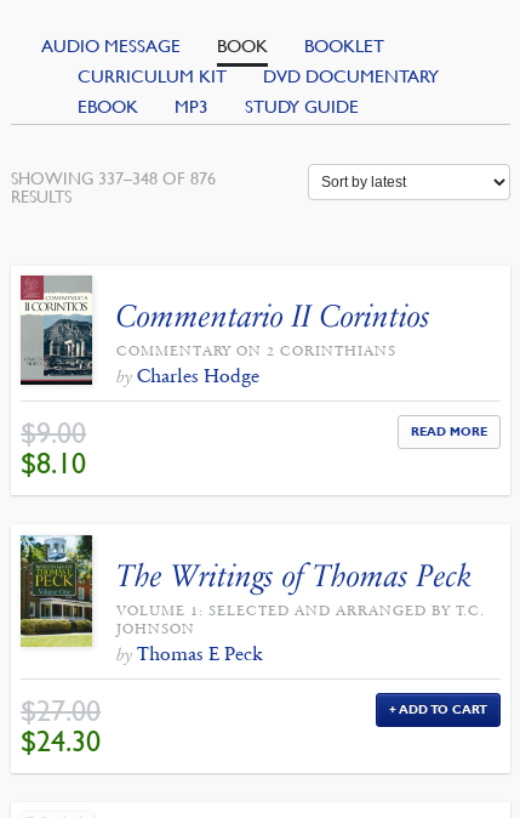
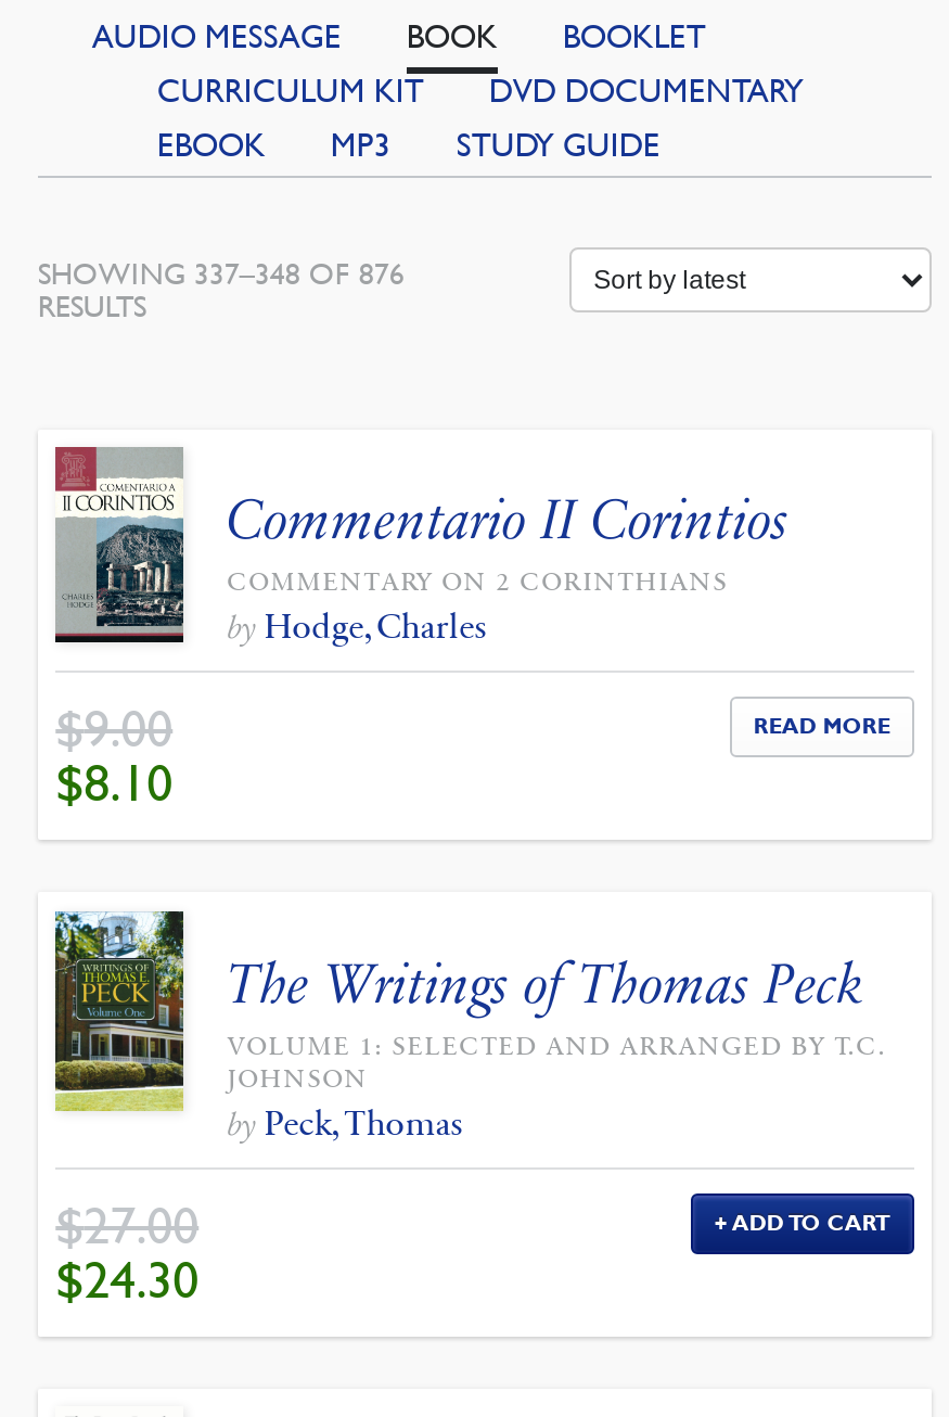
[117,364,260,387] by Charles Hodge -> [227,606,488,647] by Hodge, Charles
[117,642,262,665] by Thomas E Peck -> [227,1101,464,1143] by Peck, Thomas

